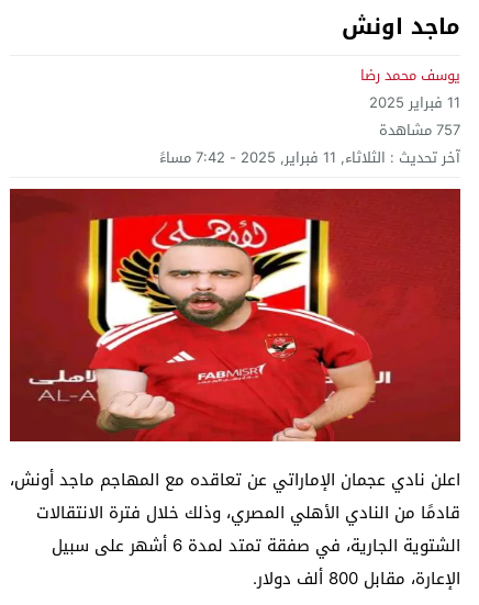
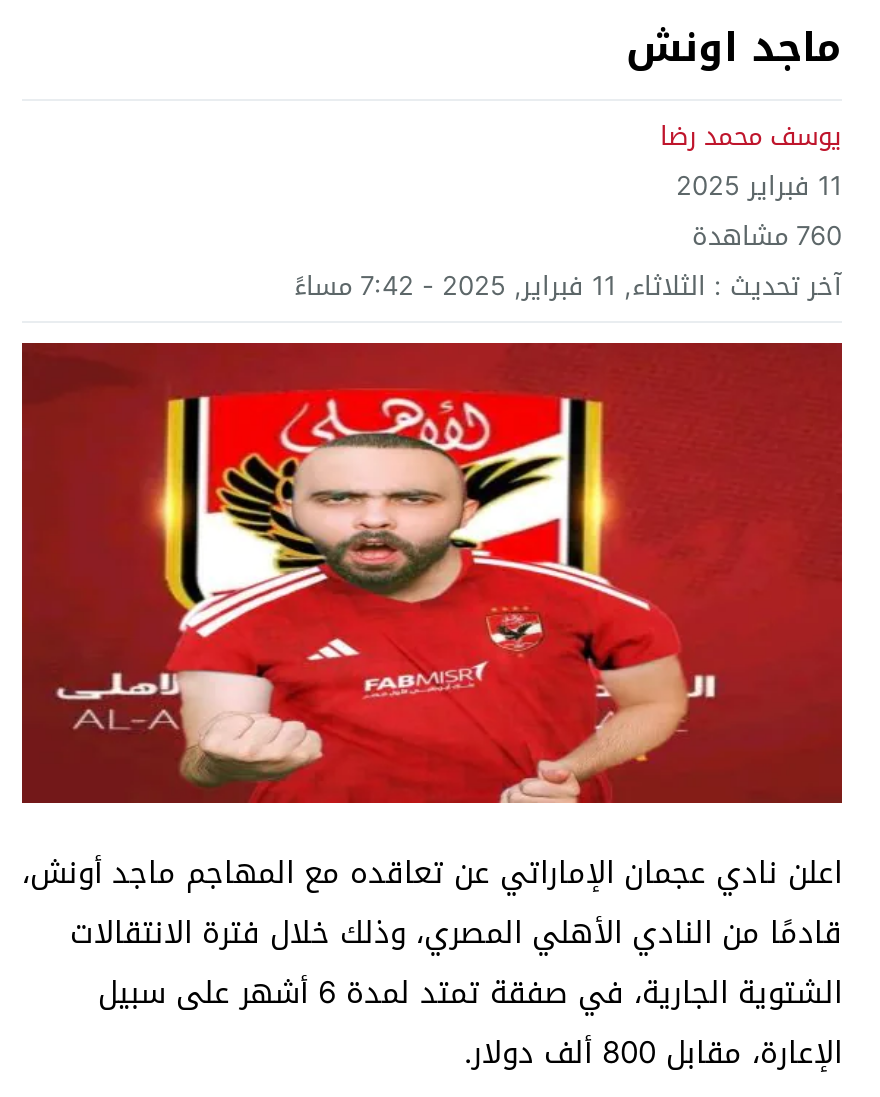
[379,116,460,144] 757 مشاهدة -> [692,210,842,260] 760 مشاهدة

